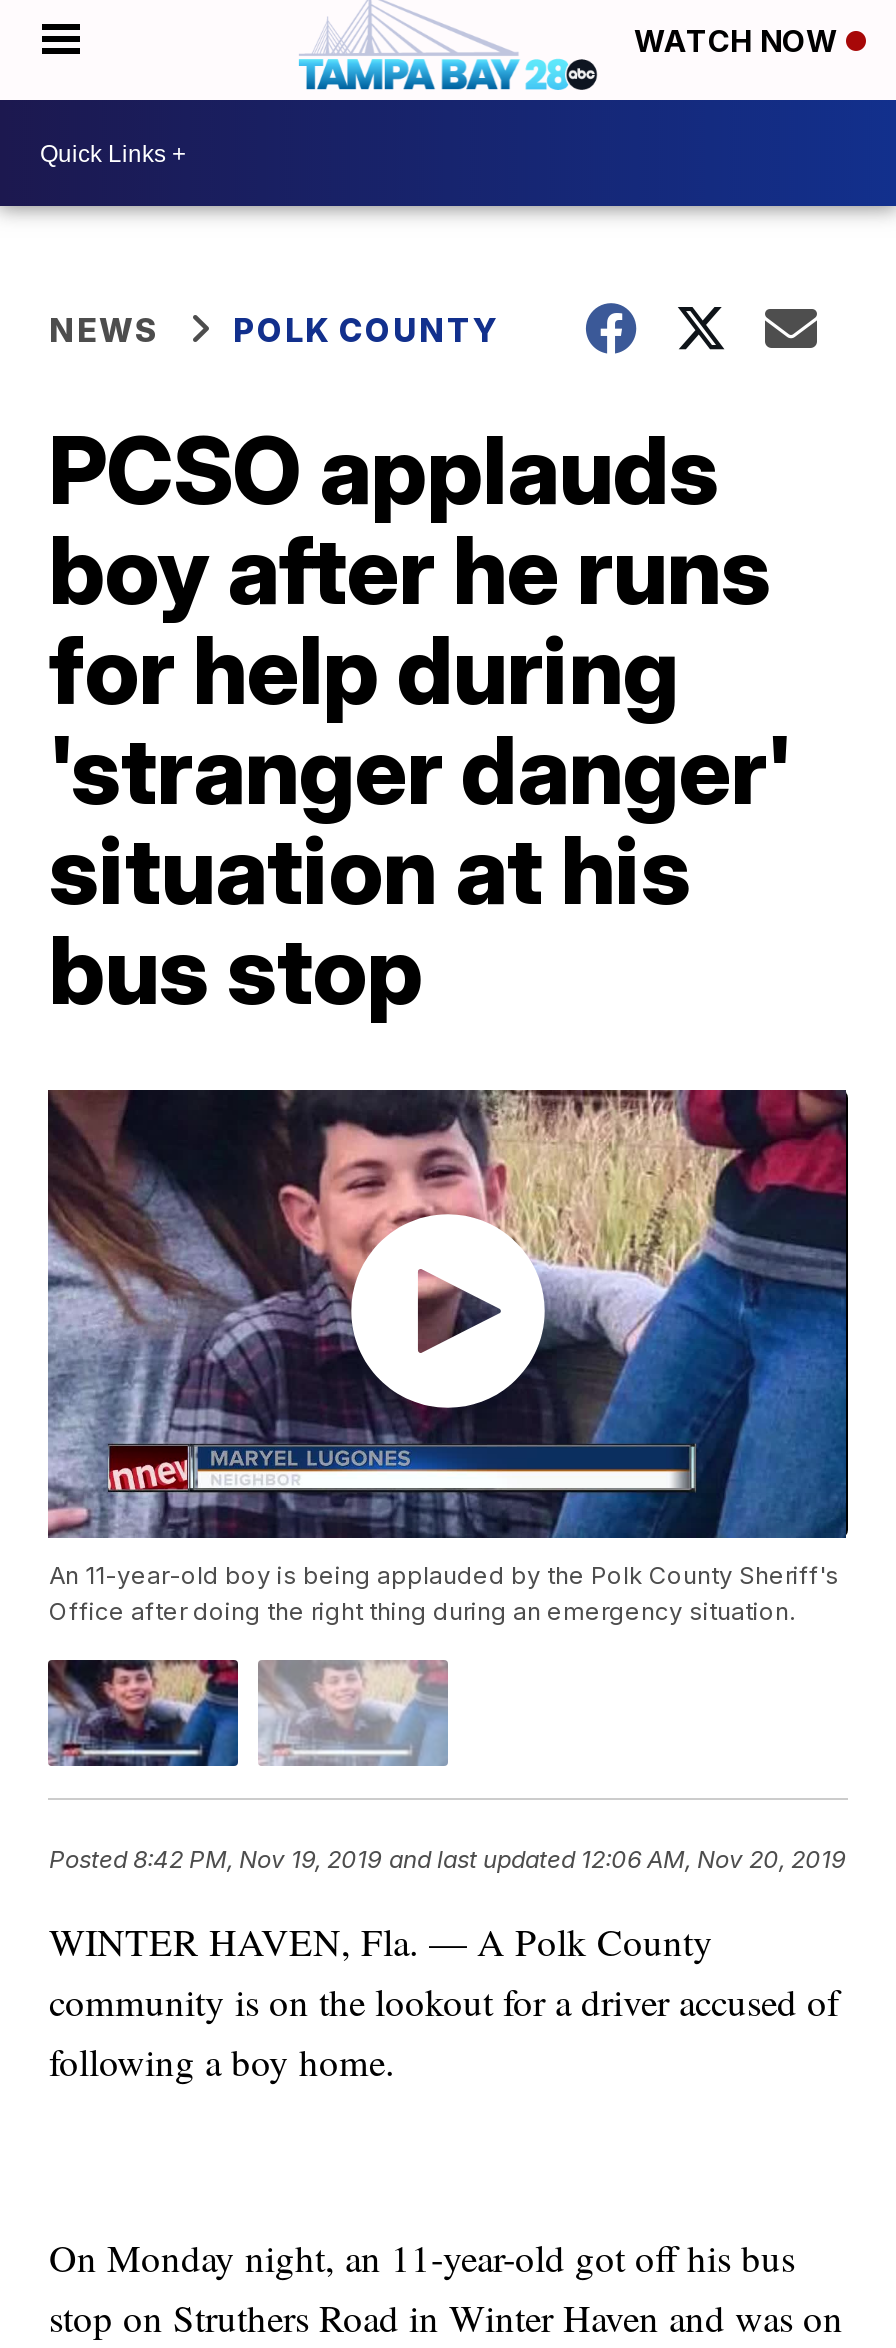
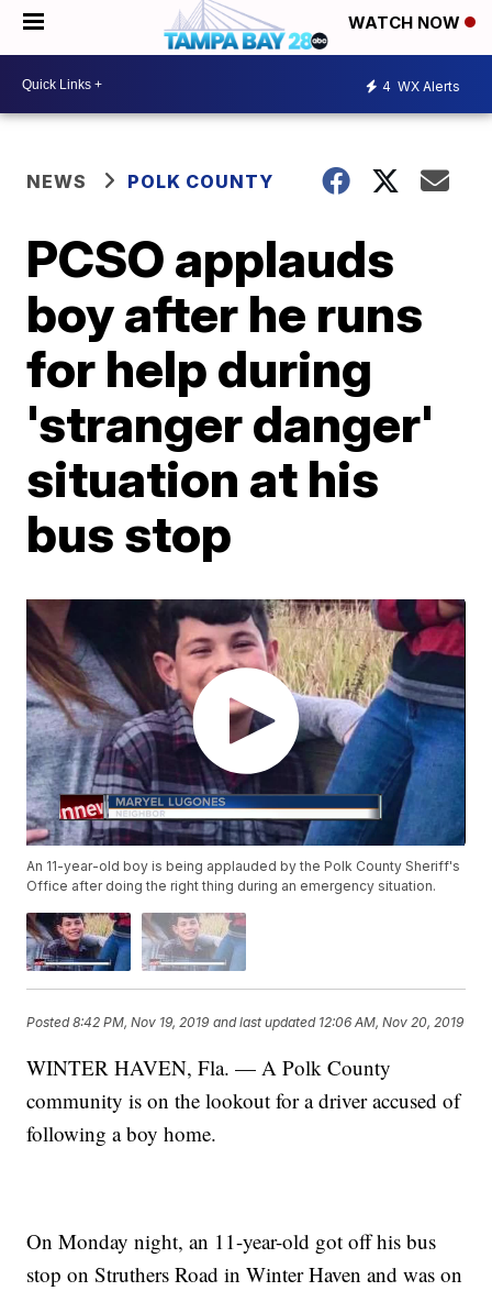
none -> [382,78,460,94] 4 WX Alerts

